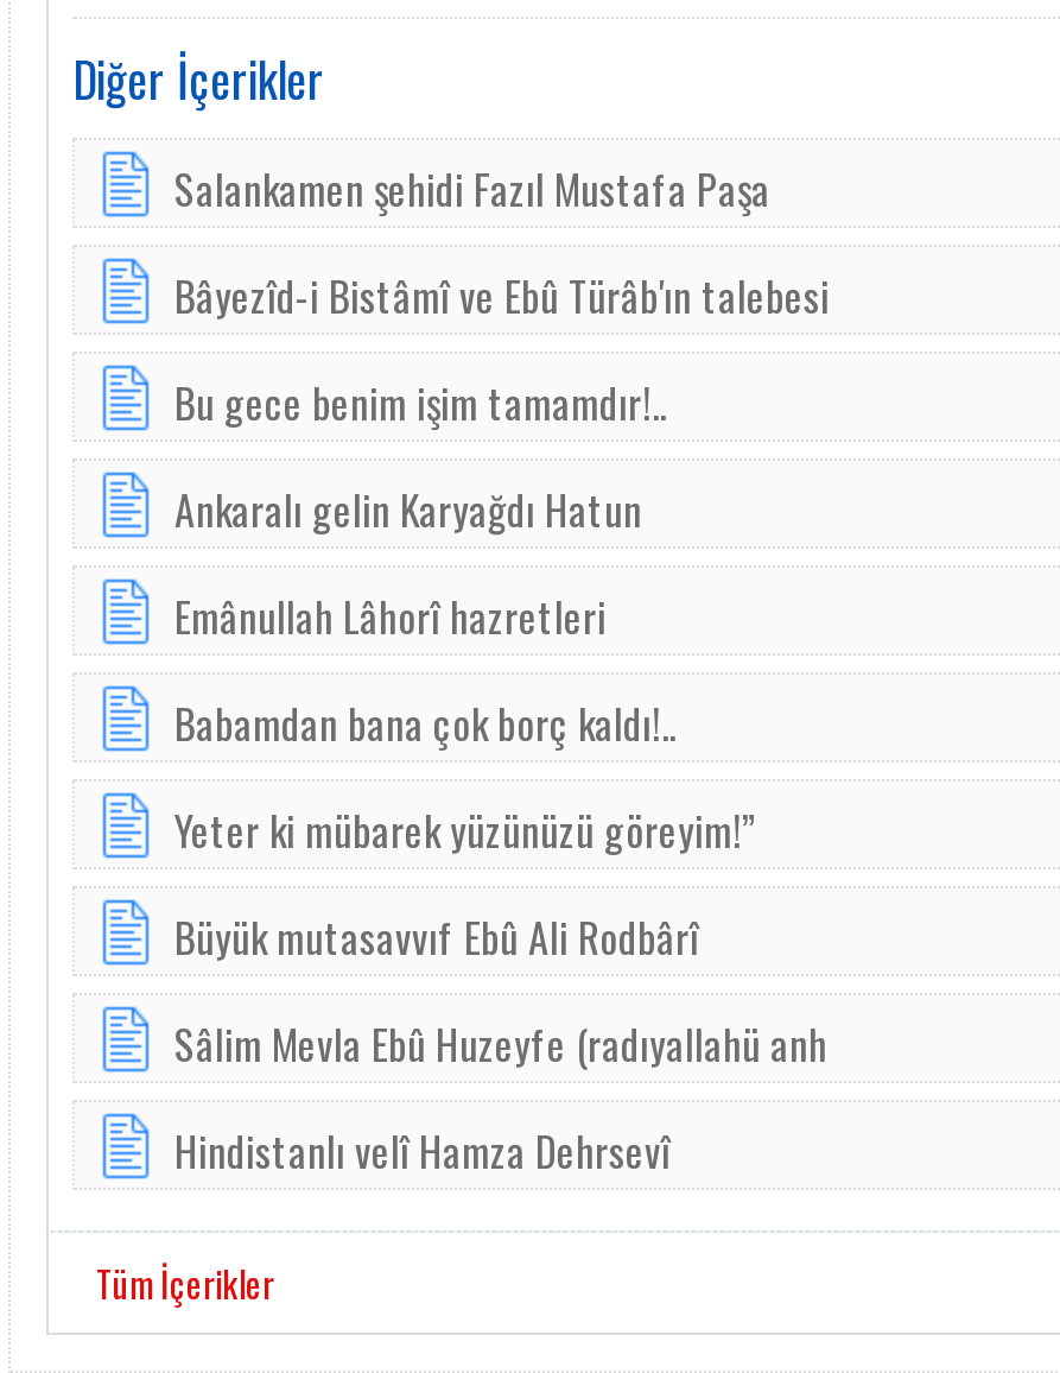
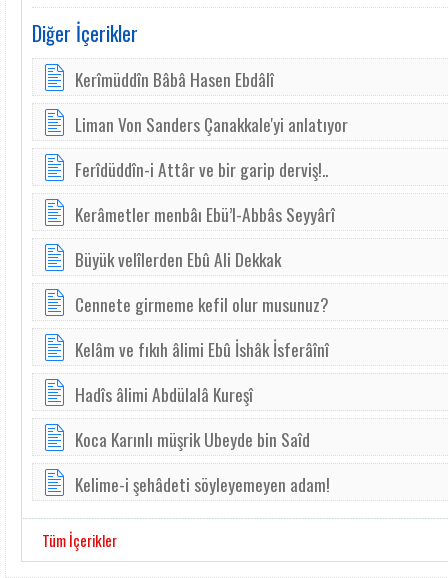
[174,157,770,219] Salankamen şehidi Fazıl Mustafa Paşa -> [75,66,274,92] Kerîmüddîn Bâbâ Hasen Ebdâlî
[174,264,830,325] Bâyezîd-i Bistâmî ve Ebû Türâb'ın talebesi -> [75,111,348,137] Liman Von Sanders Çanakkale'yi anlatıyor
[174,371,666,432] Bu gece benim işim tamamdır!.. -> [75,156,328,182] Ferîdüddîn-i Attâr ve bir garip derviş!..
[174,477,642,539] Ankaralı gelin Karyağdı Hatun -> [75,201,335,227] Kerâmetler menbâı Ebü’l-Abbâs Seyyârî
[174,584,607,646] Emânullah Lâhorî hazretleri -> [75,246,281,272] Büyük velîlerden Ebû Ali Dekkak
[174,691,675,753] Babamdan bana çok borç kaldı!.. -> [75,291,329,317] Cennete girmeme kefil olur musunuz?
[174,798,756,860] Yeter ki mübarek yüzünüzü göreyim!” -> [75,336,329,362] Kelâm ve fıkıh âlimi Ebû İshâk İsferâînî
[174,905,699,967] Büyük mutasavvıf Ebû Ali Rodbârî -> [75,381,253,407] Hadîs âlimi Abdülalâ Kureşî
[174,1012,827,1074] Sâlim Mevla Ebû Huzeyfe (radıyallahü anh -> [75,426,310,452] Koca Karınlı müşrik Ubeyde bin Saîd
[174,1119,671,1181] Hindistanlı velî Hamza Dehrsevî -> [75,471,330,497] Kelime-i şehâdeti söyleyemeyen adam!

